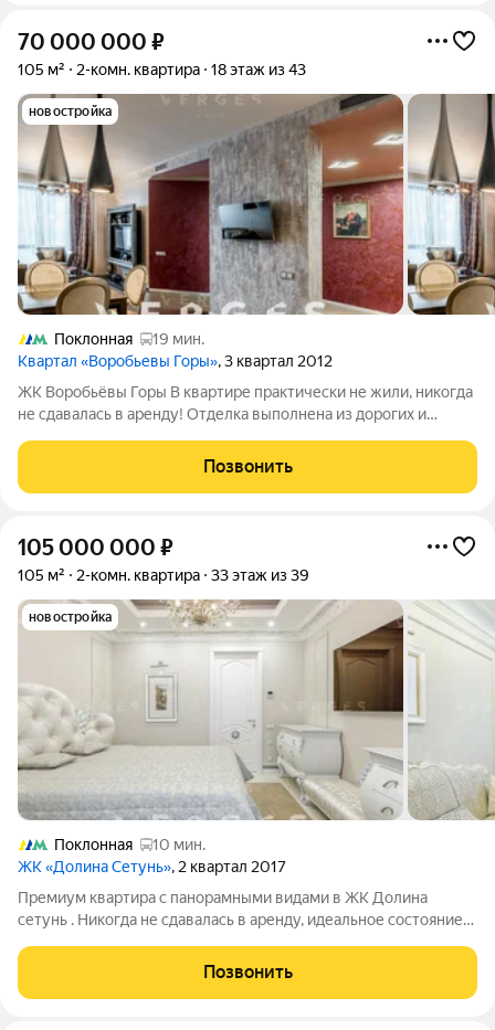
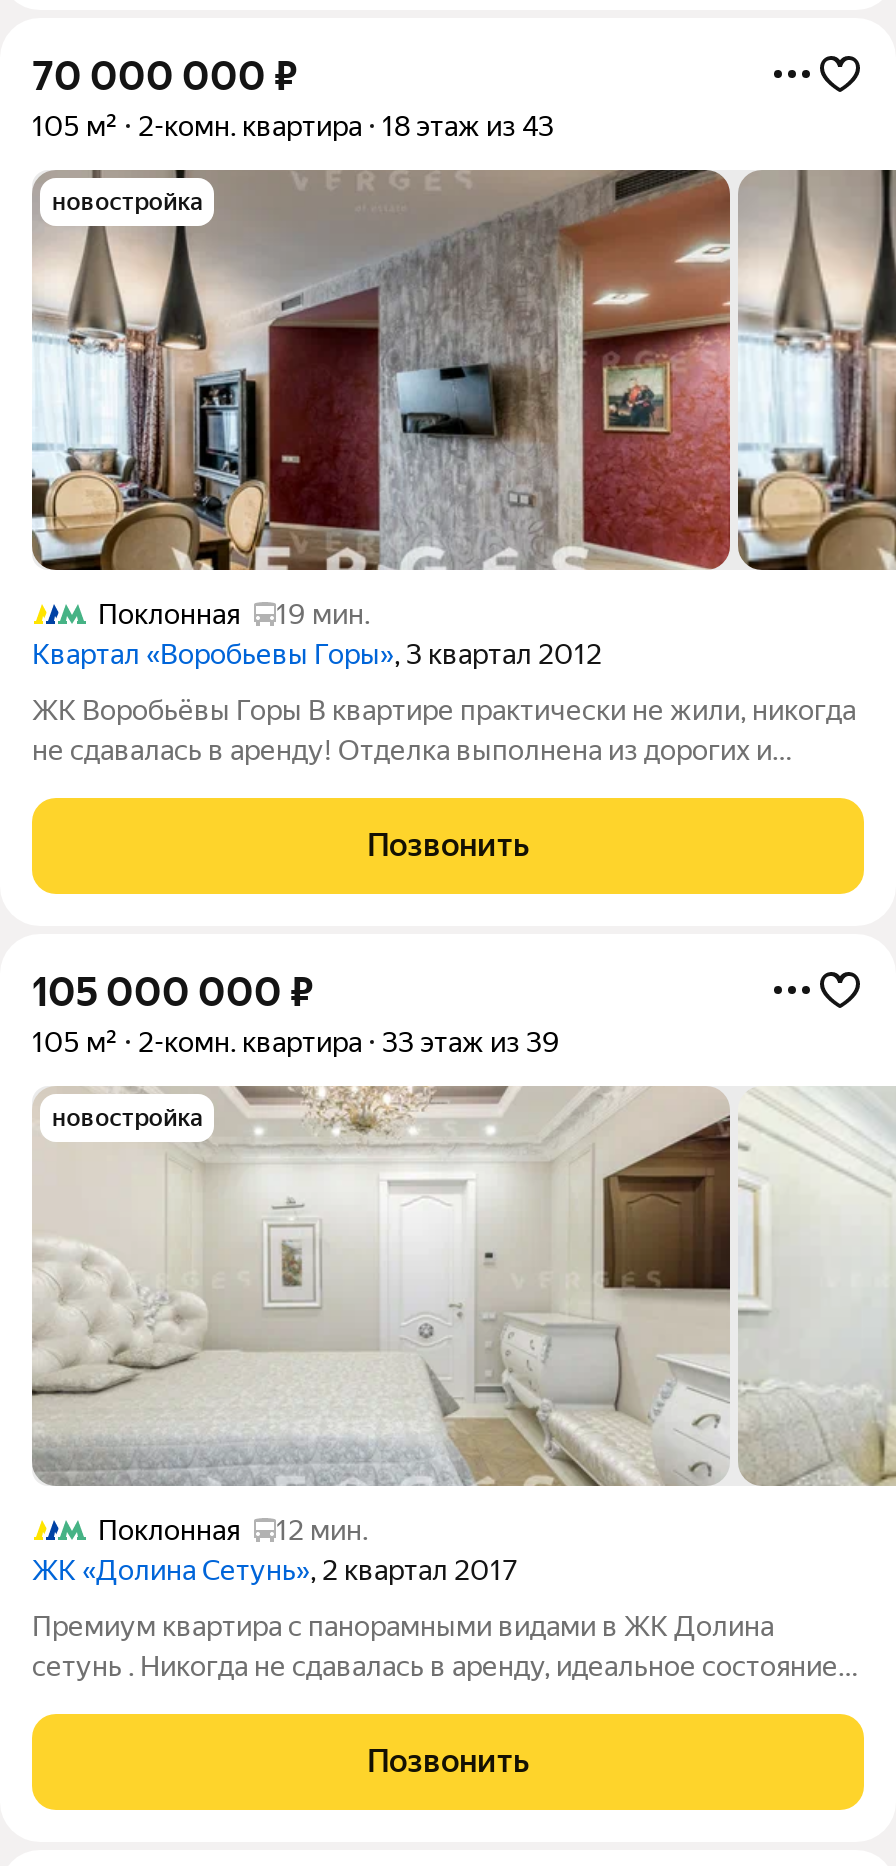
[54,836,206,854] Поклонная 10 мин. -> [98,1514,368,1546] Поклонная 12 мин.

